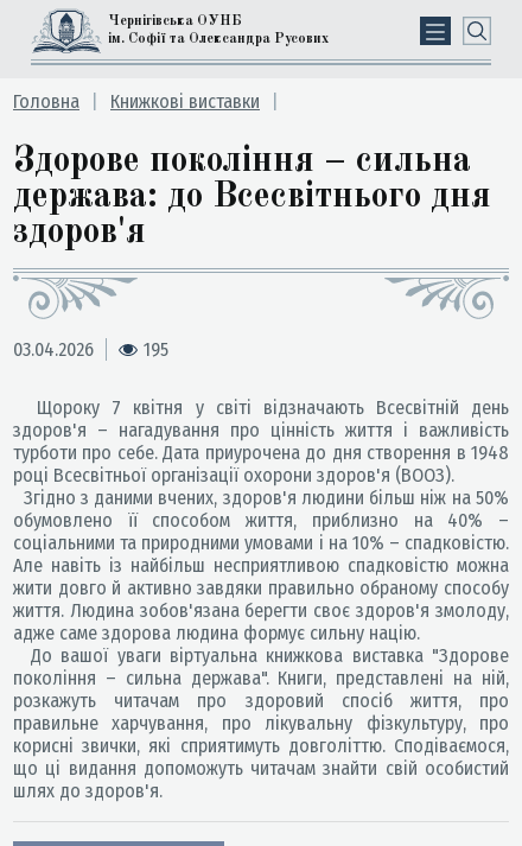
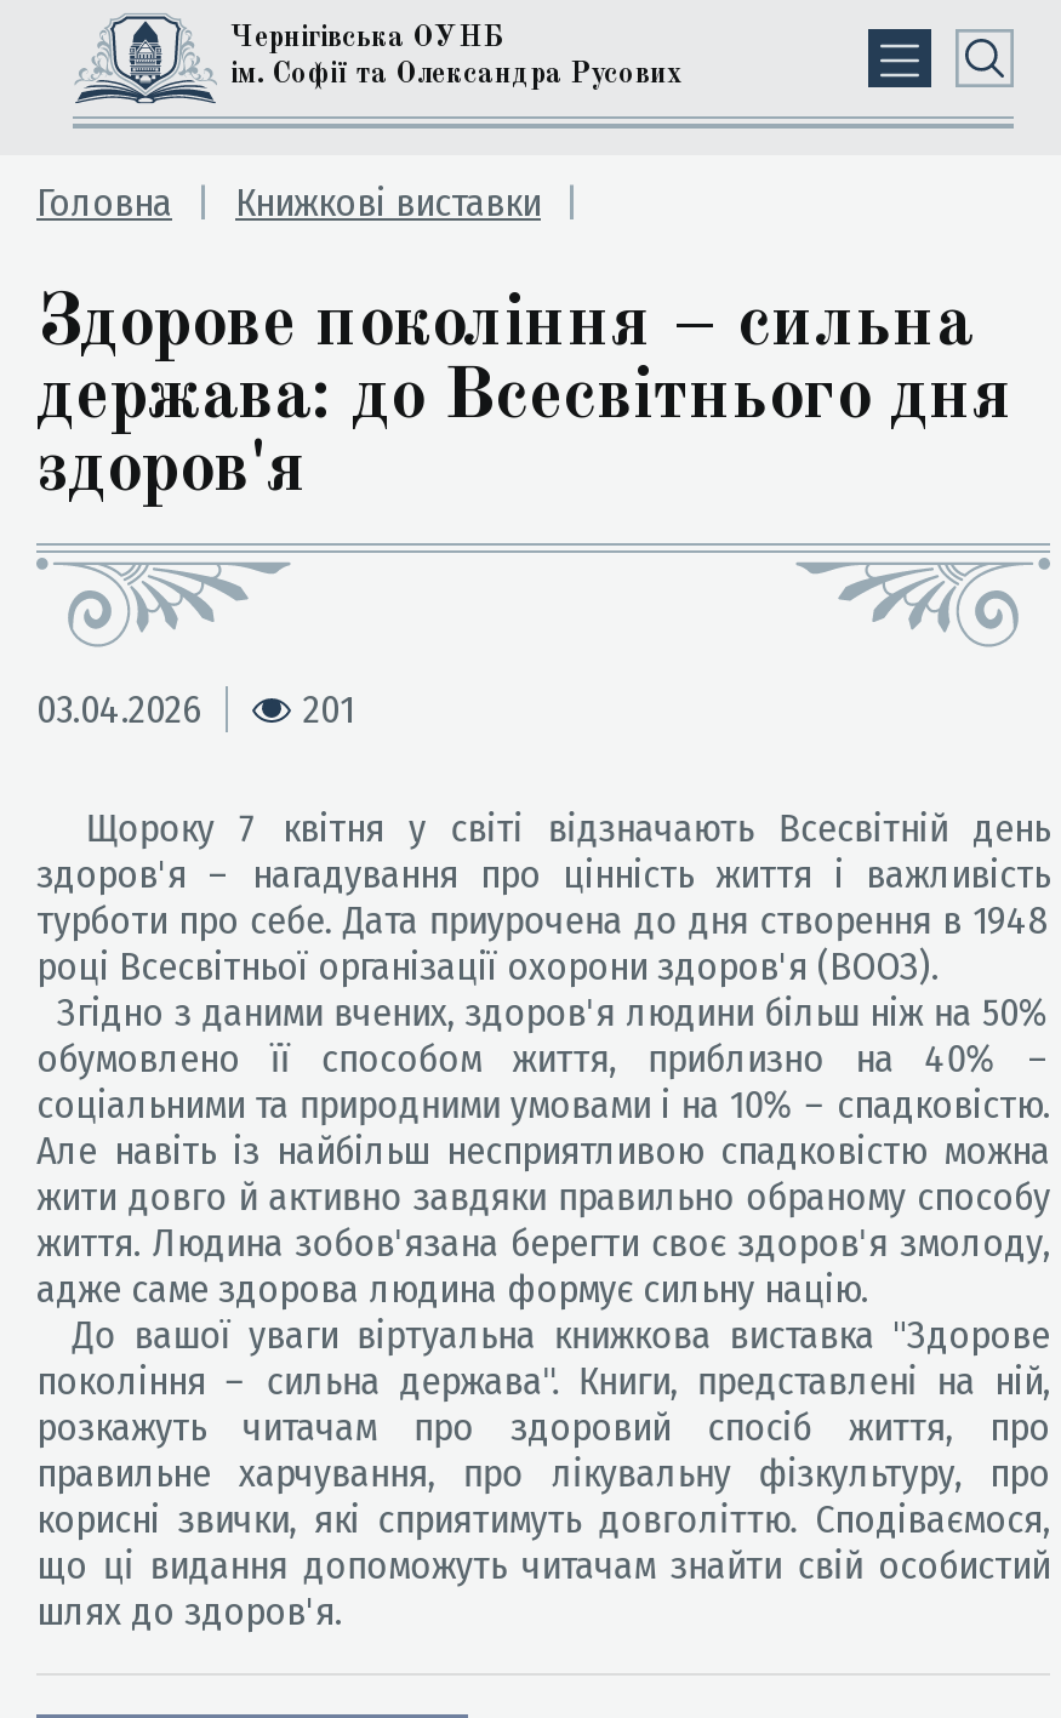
[144,338,168,361] 195 -> [303,686,354,732] 201

